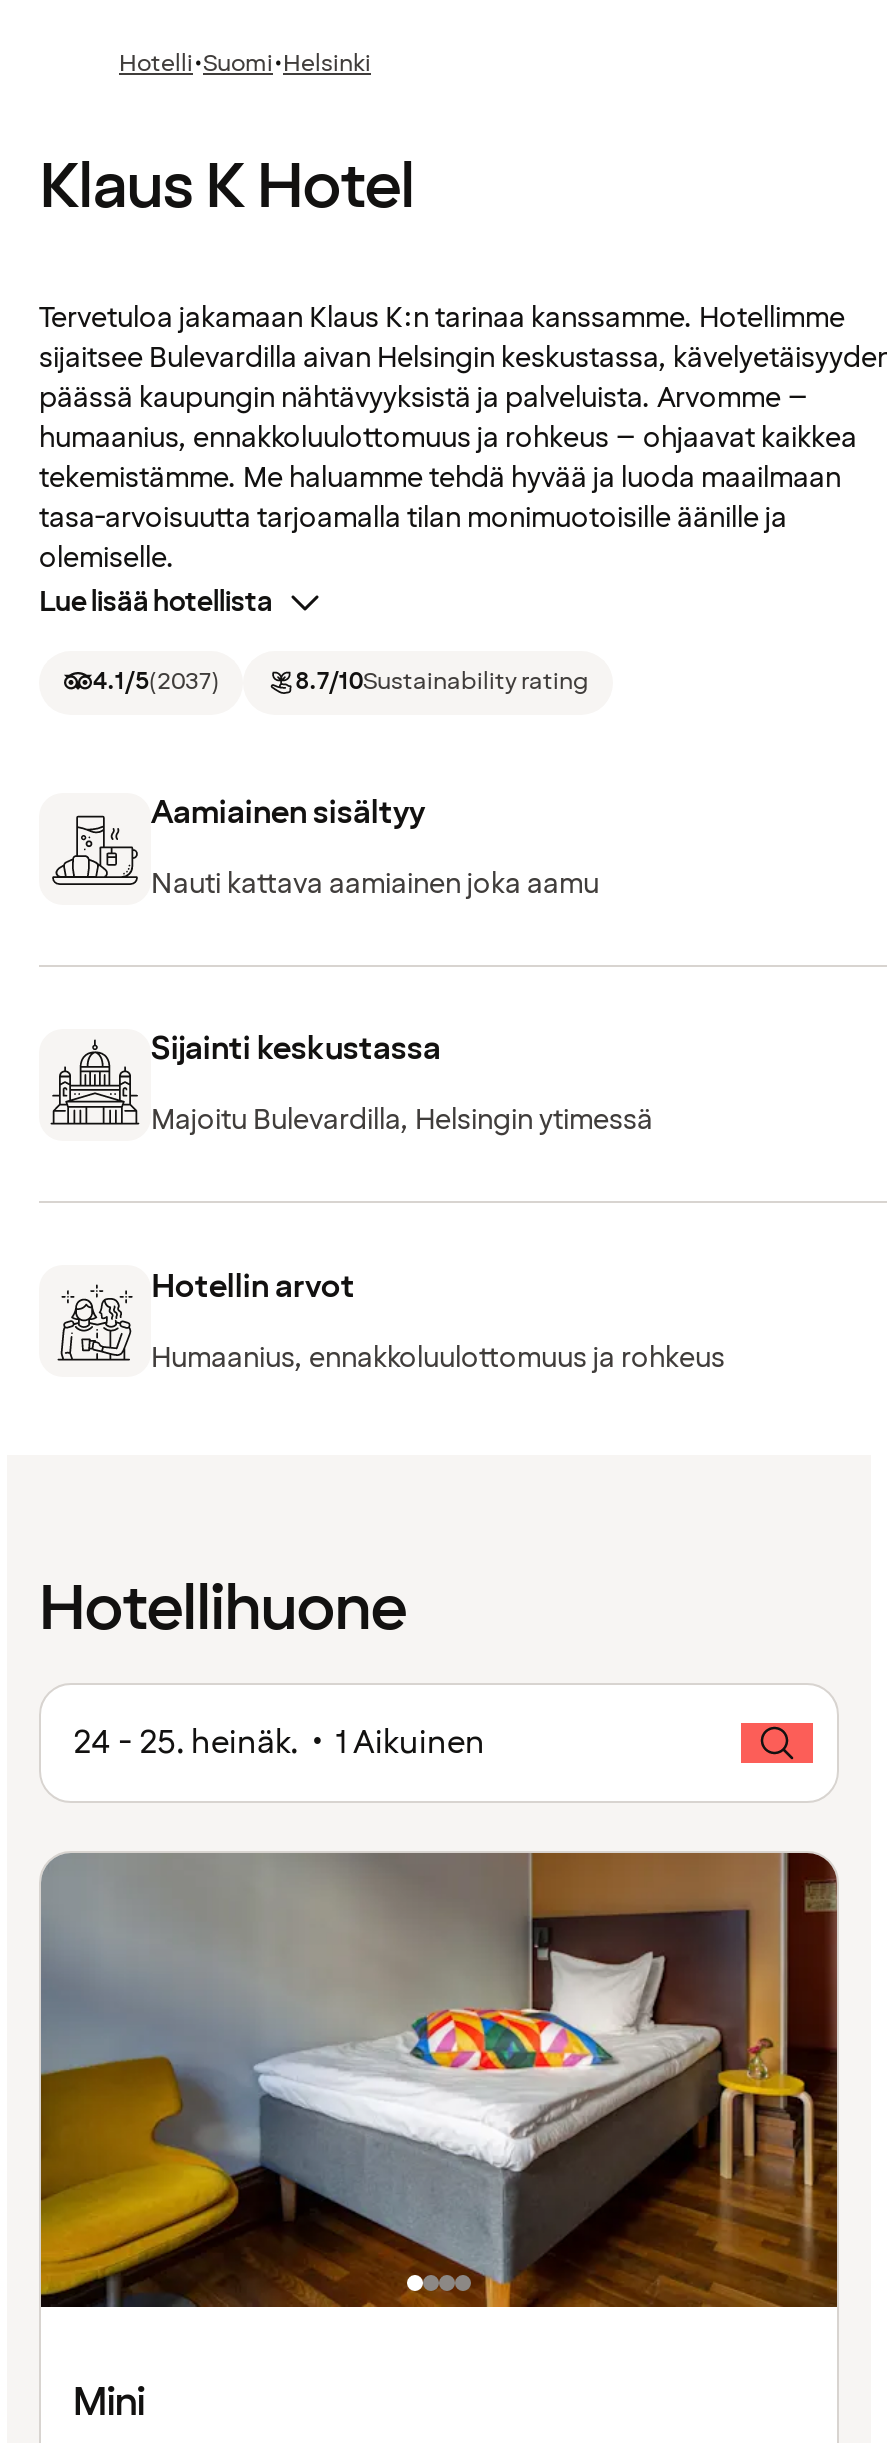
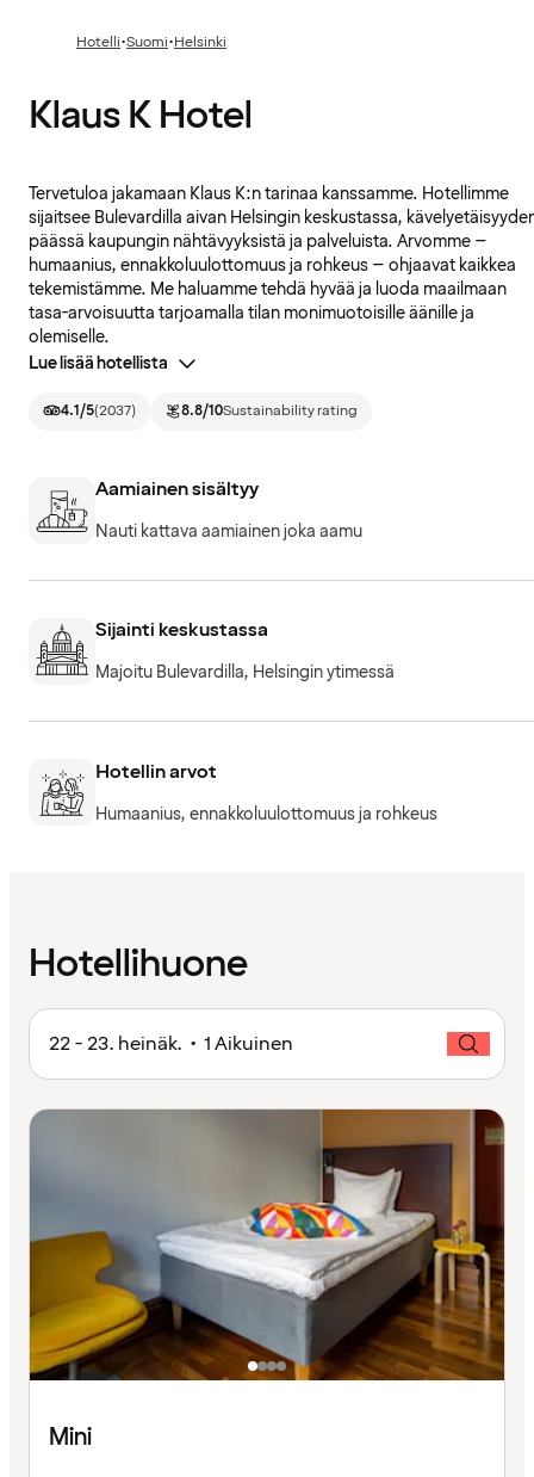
[295,665,589,699] 8.7/10Sustainability rating -> [181,401,358,421] 8.8/10Sustainability rating
[73,1722,485,1766] 24 - 25. heinäk. • 1 Aikuinen -> [49,1031,293,1057] 22 - 23. heinäk. • 1 Aikuinen

